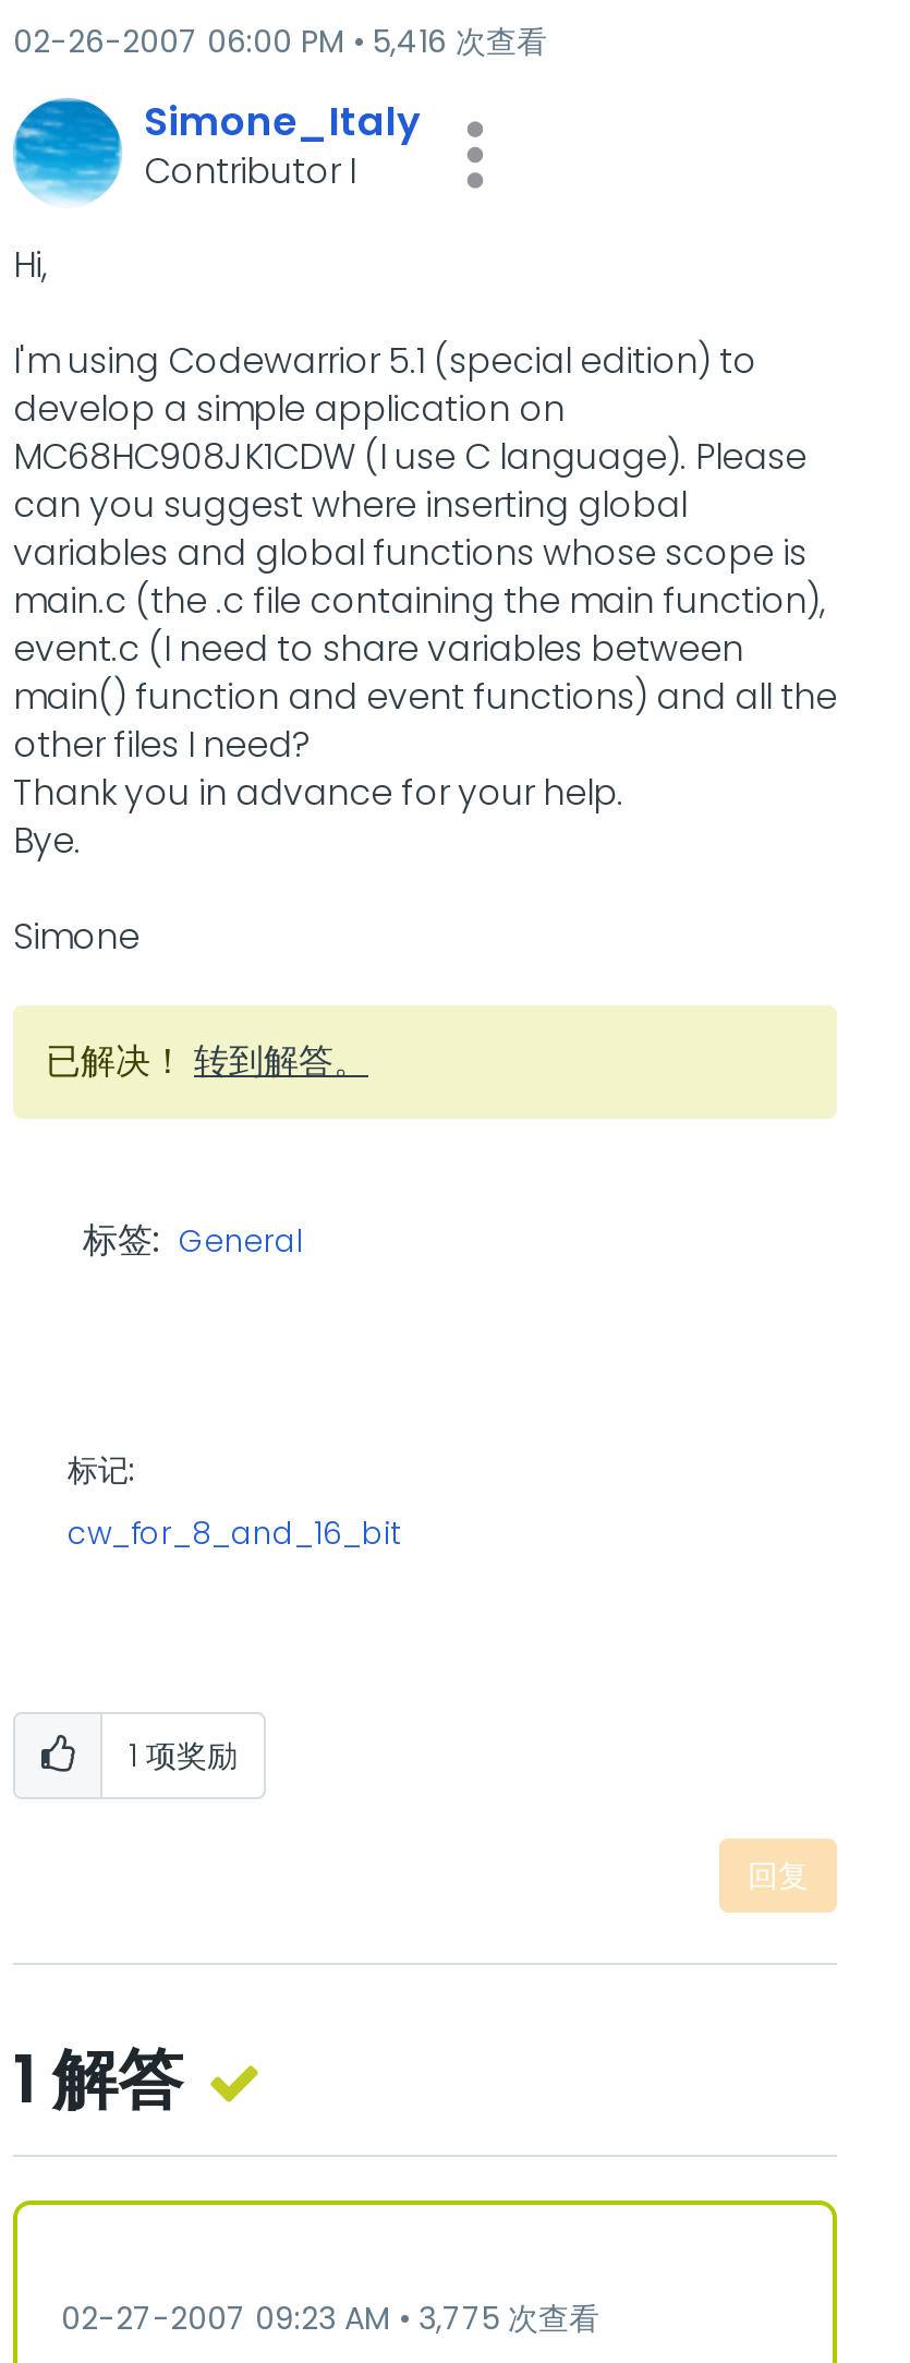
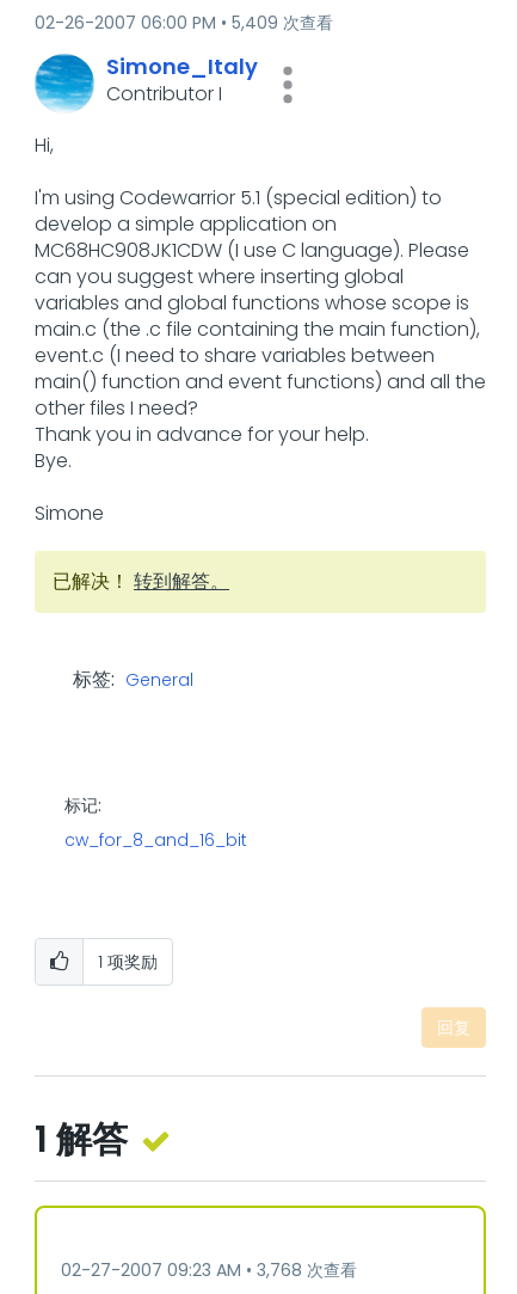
[13,20,547,63] 02-26-2007 06:00 PM 5,416 次查看 -> [35,11,333,35] 02-26-2007 06:00 PM 5,409 次查看
[61,2296,599,2340] 02-27-2007 09:23 AM 3,775 次查看 -> [61,1258,357,1282] 02-27-2007 09:23 AM 3,768 次查看

